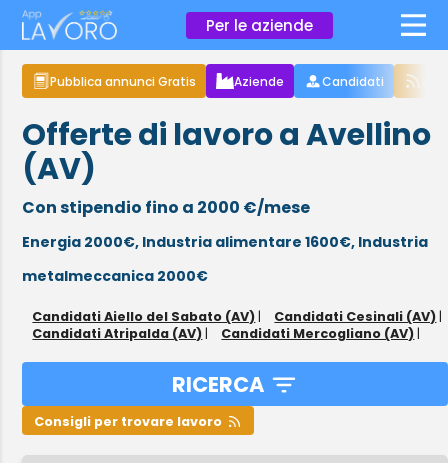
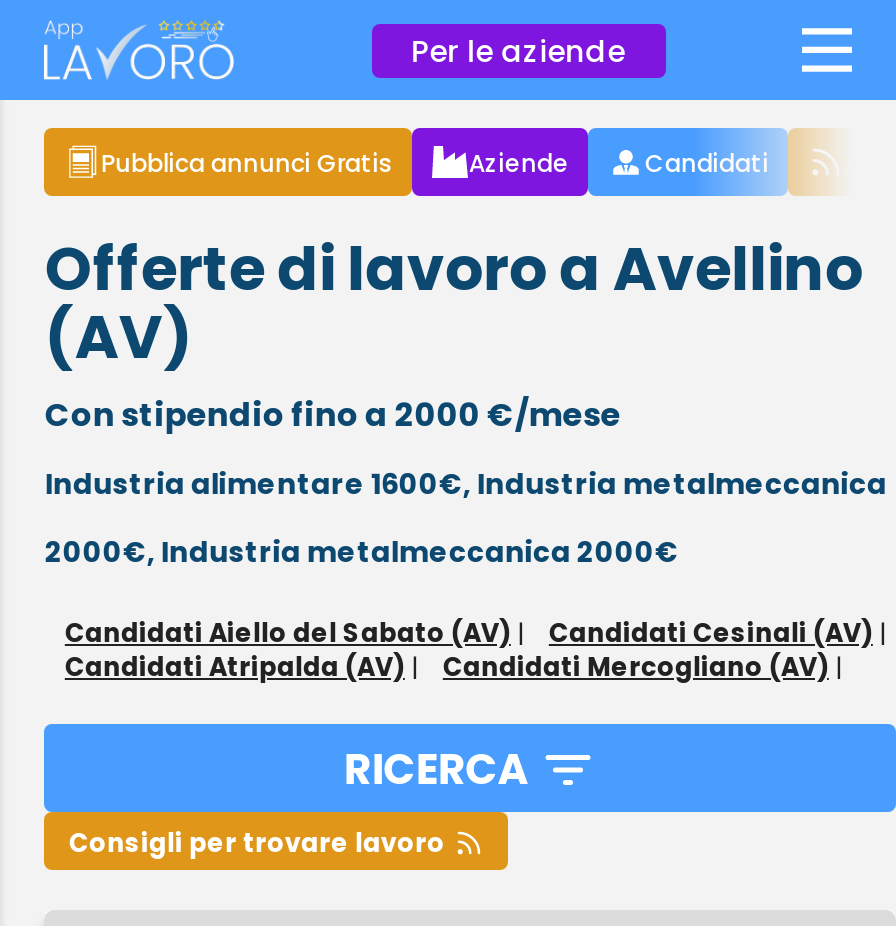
[22,232,428,252] Energia 2000€, Industria alimentare 1600€, Industria -> [45,464,887,504] Industria alimentare 1600€, Industria metalmeccanica
[22,266,208,286] metalmeccanica 2000€ -> [45,532,679,572] 2000€, Industria metalmeccanica 2000€

